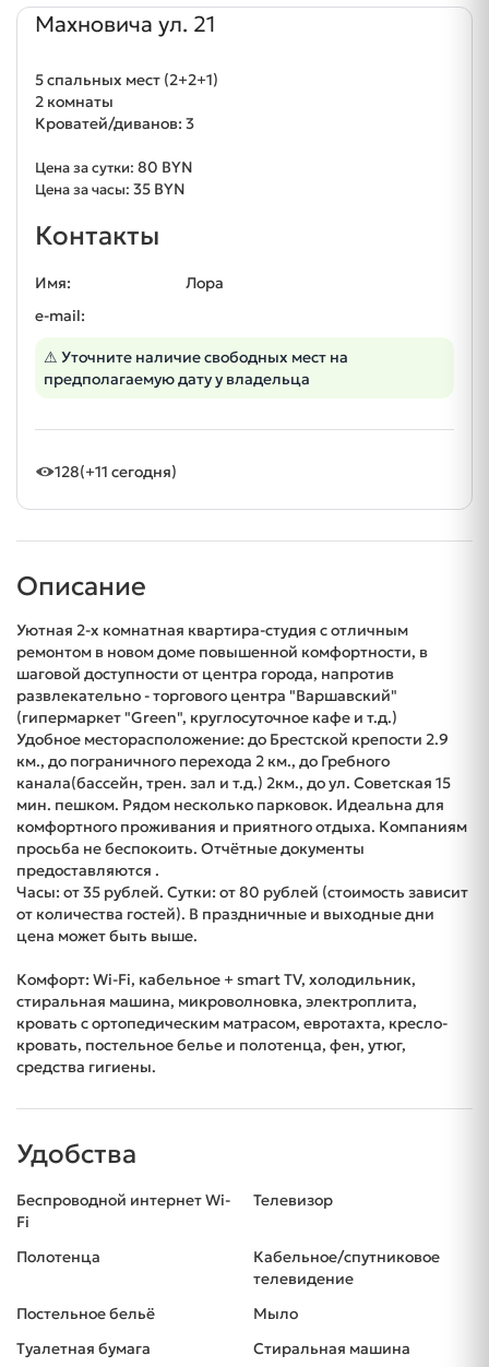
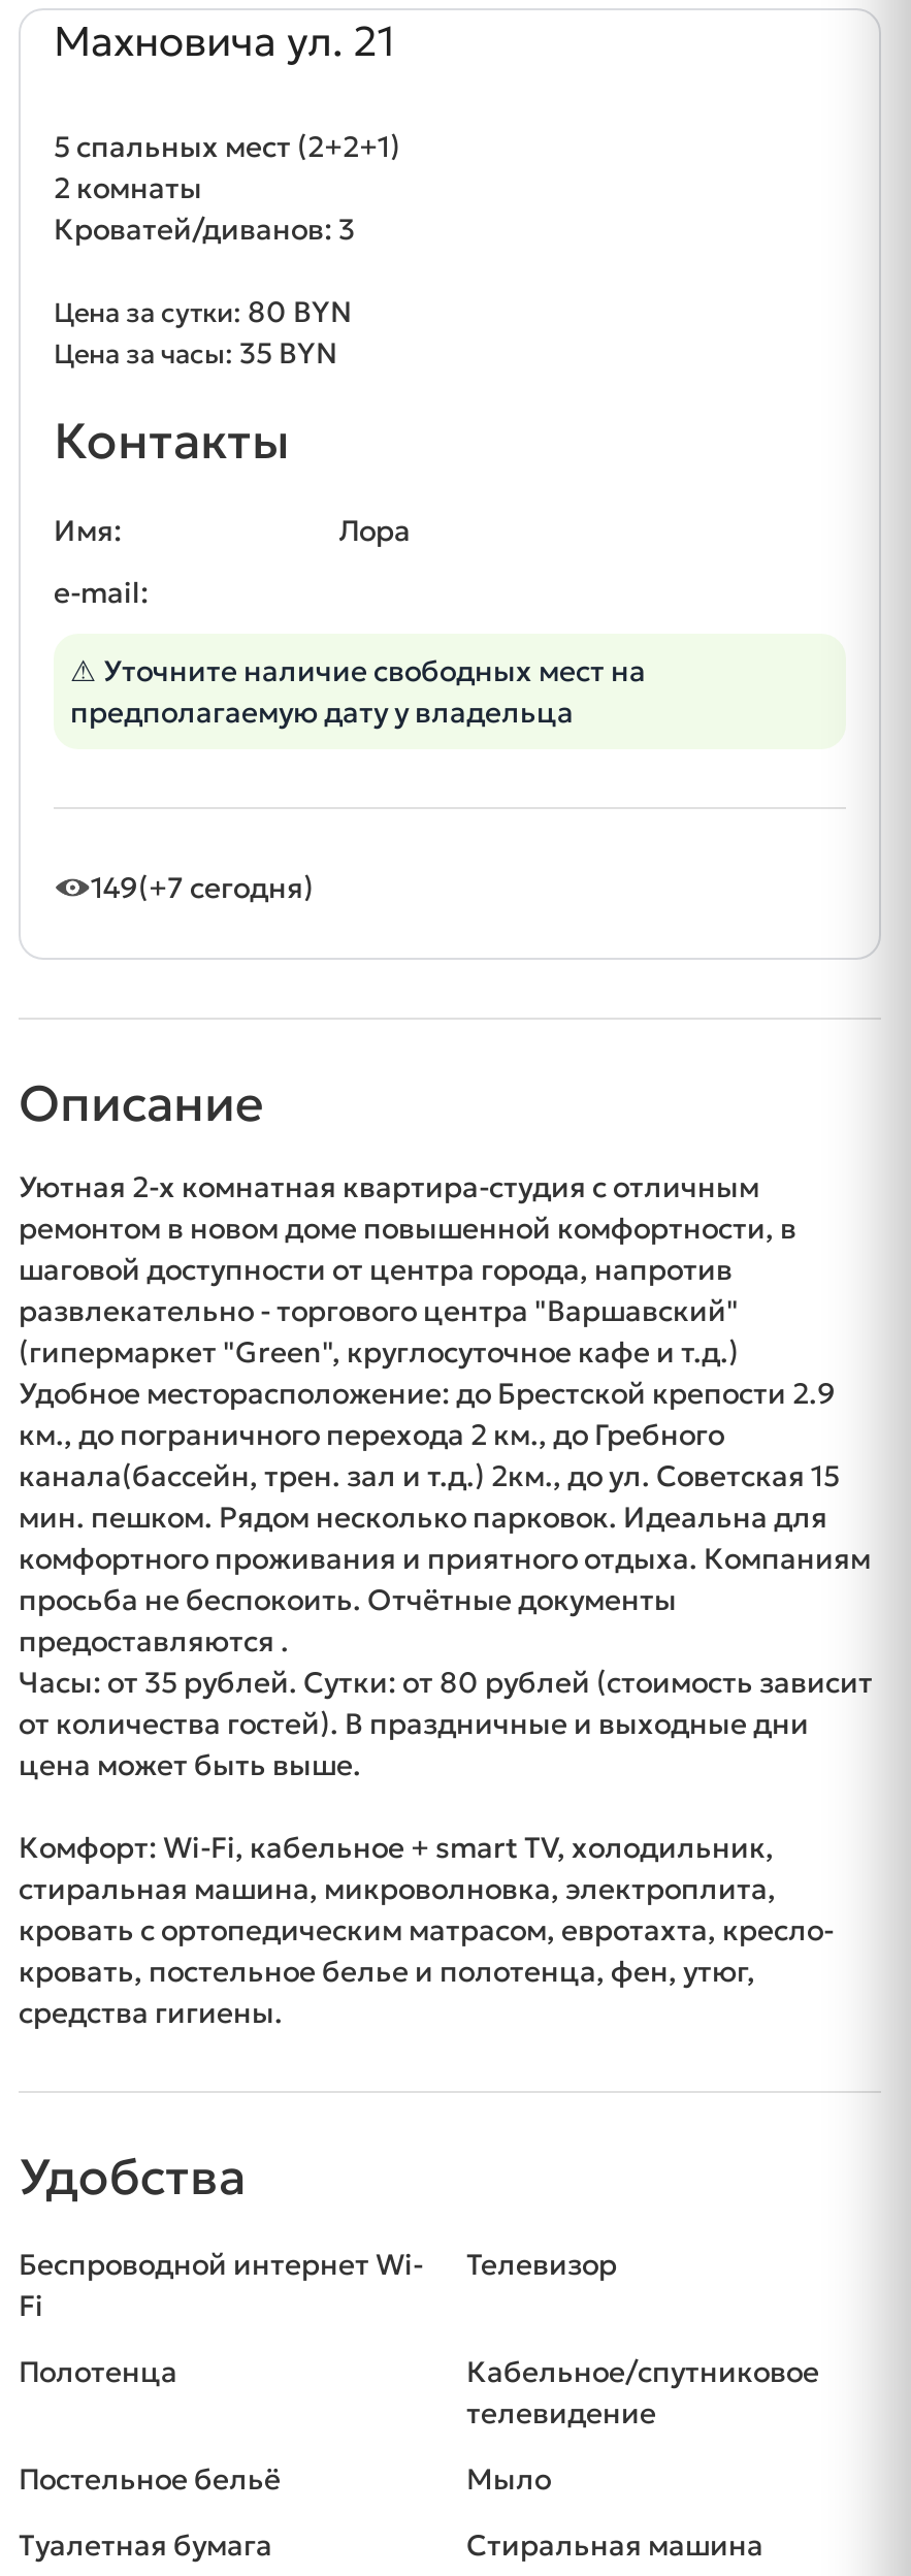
[55,462,177,482] 128(+11 сегодня) -> [91,868,314,905] 149(+7 сегодня)

